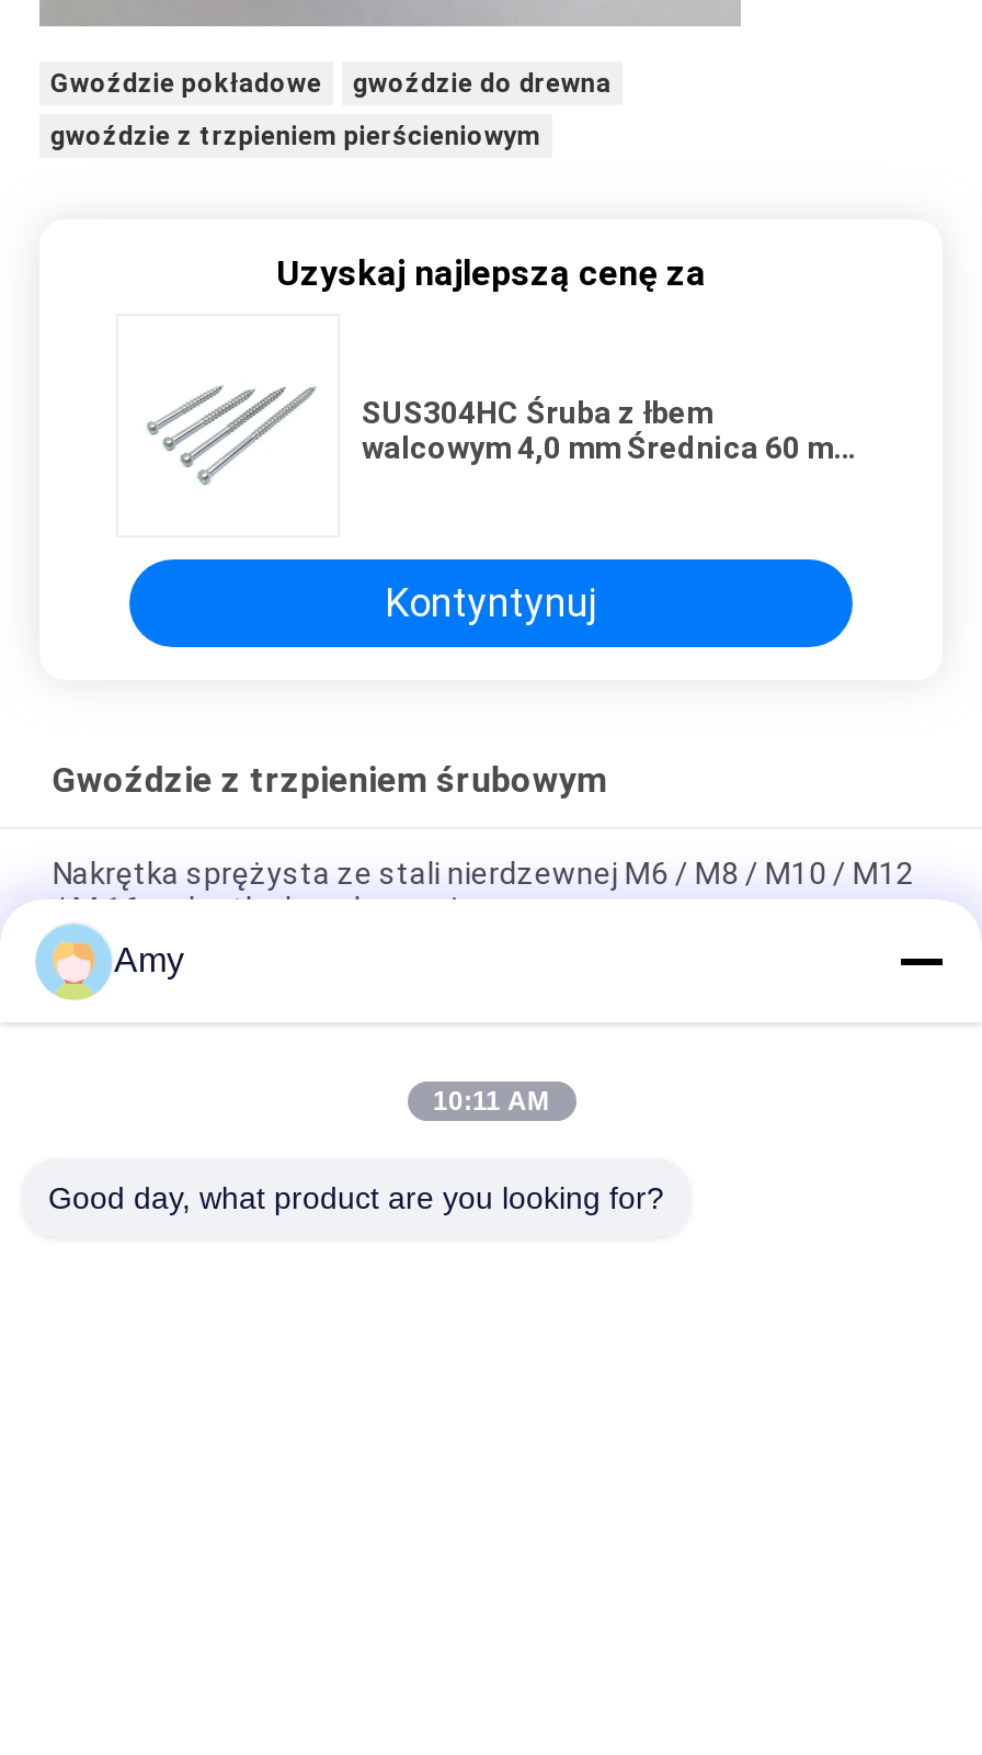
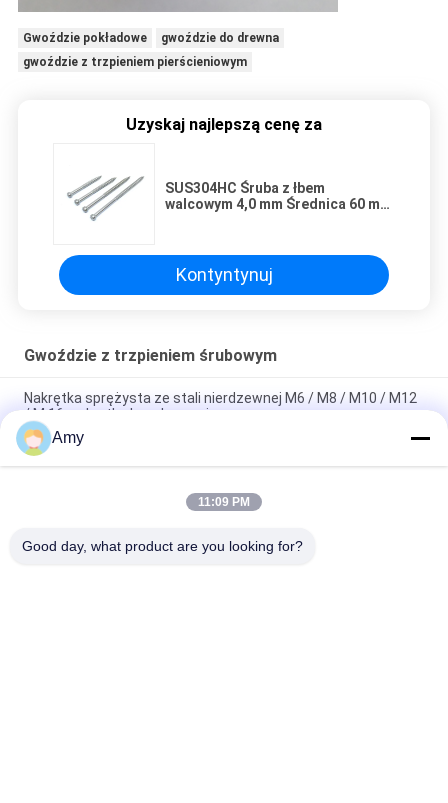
[433,1086,549,1117] 10:11 AM -> [198,495,250,509] 11:09 PM

